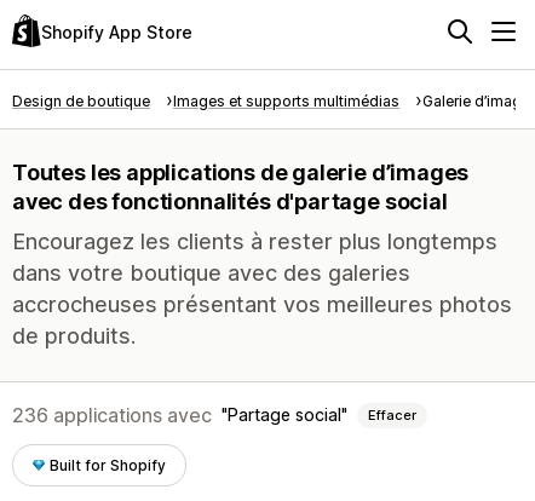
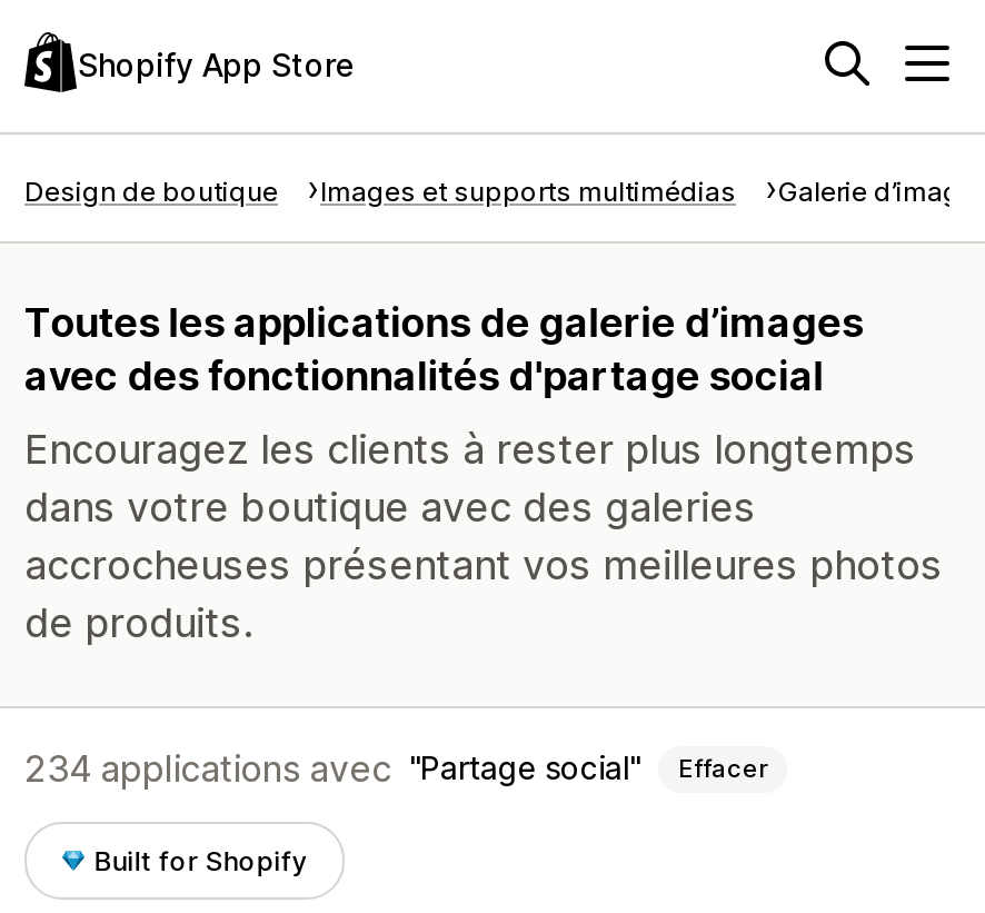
[12,403,212,427] 236 applications avec -> [24,746,391,791] 234 applications avec

